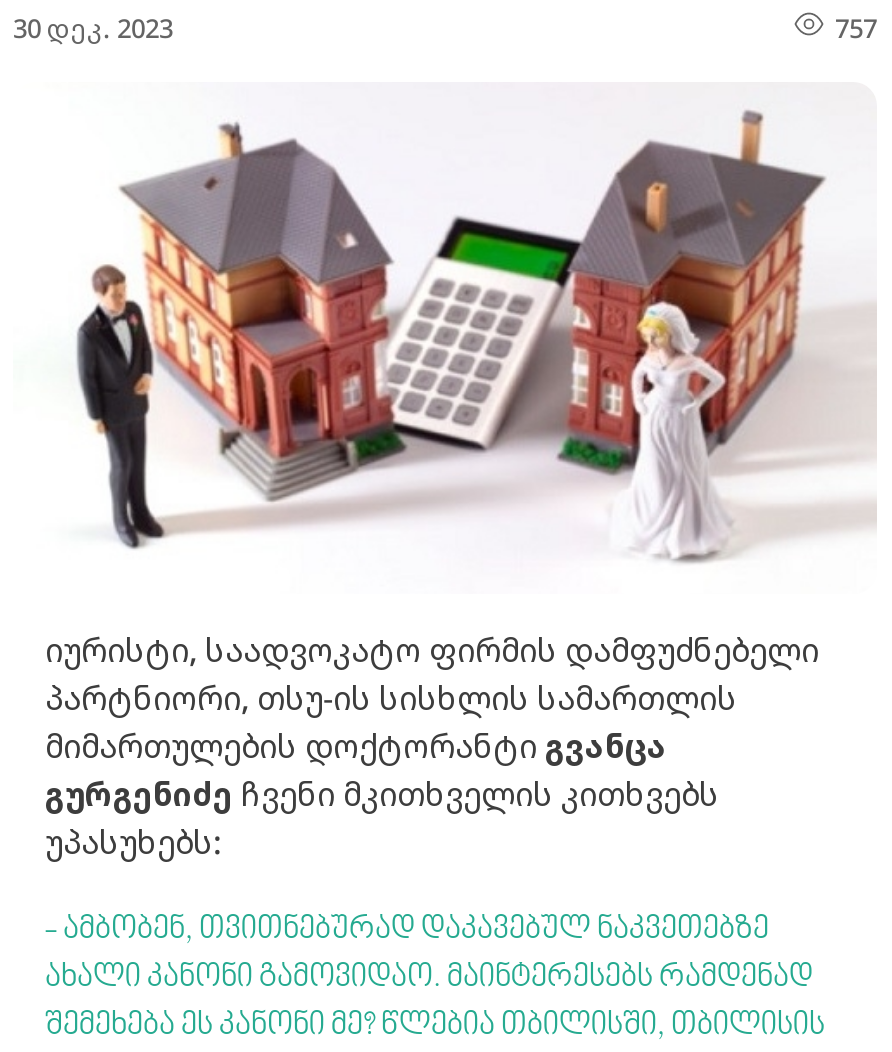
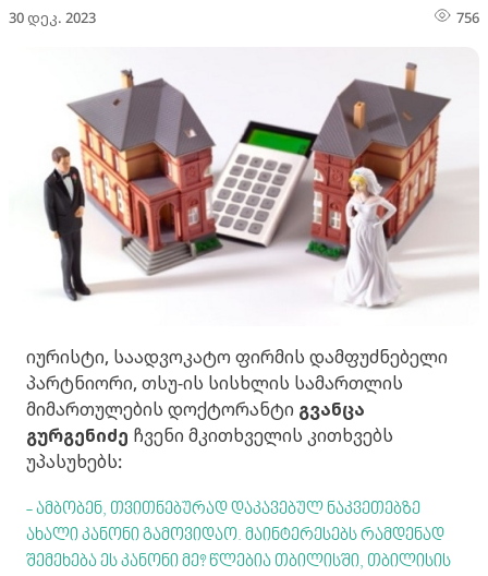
[835,10,877,46] 757 -> [456,8,479,27] 756

